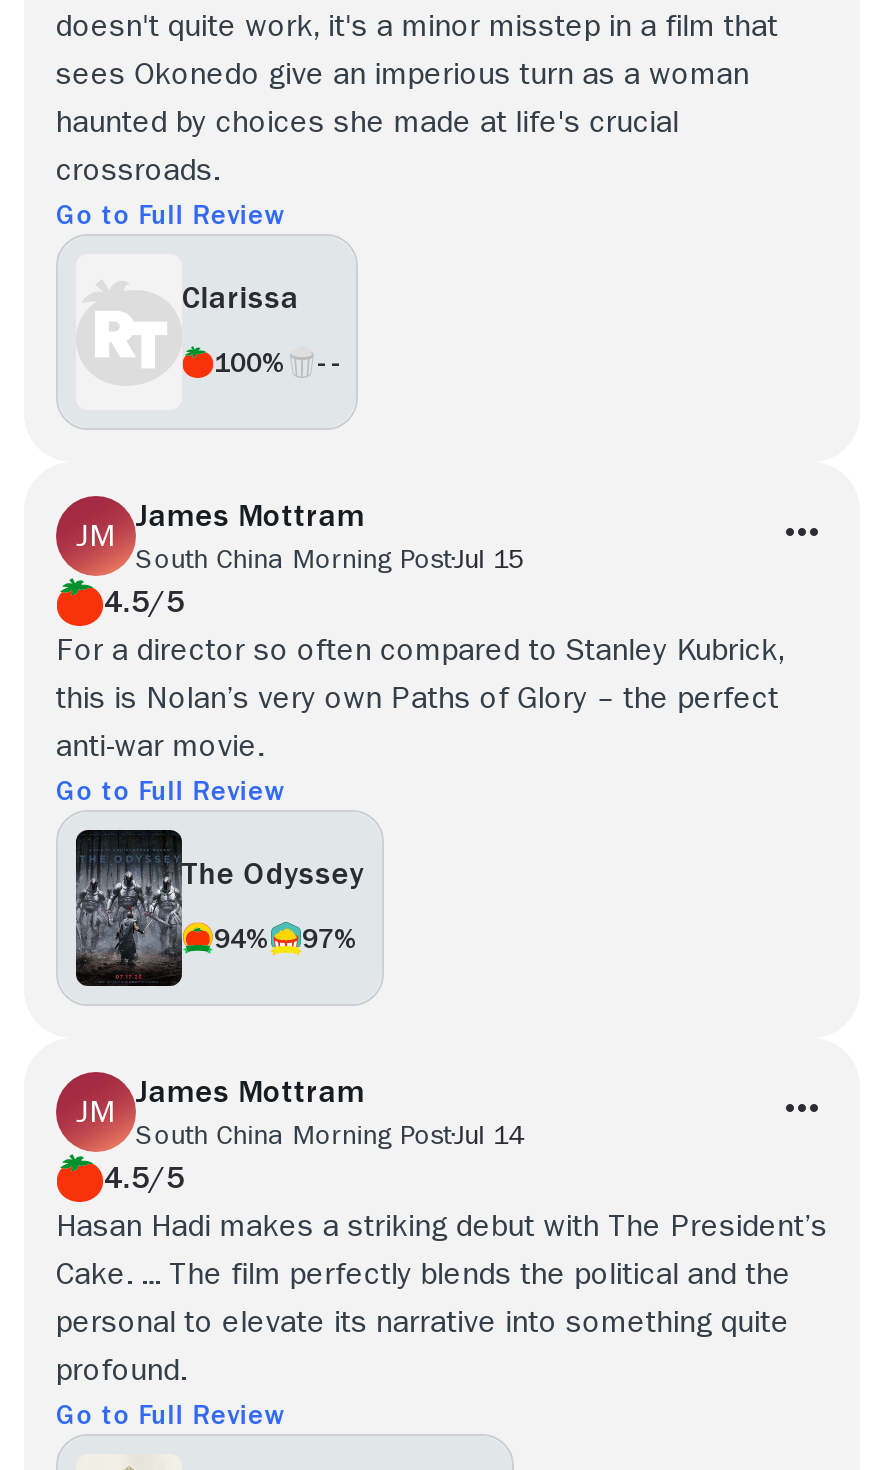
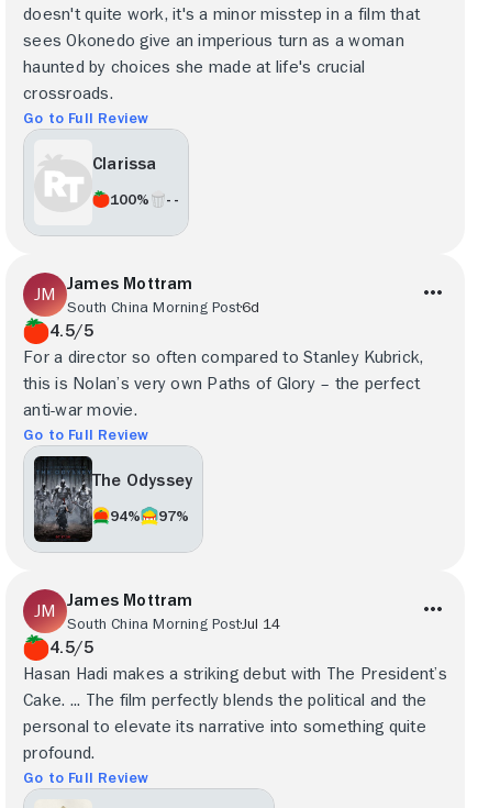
[136,543,524,571] South China Morning Post Jul 15 -> [67,299,259,314] South China Morning Post 6d

